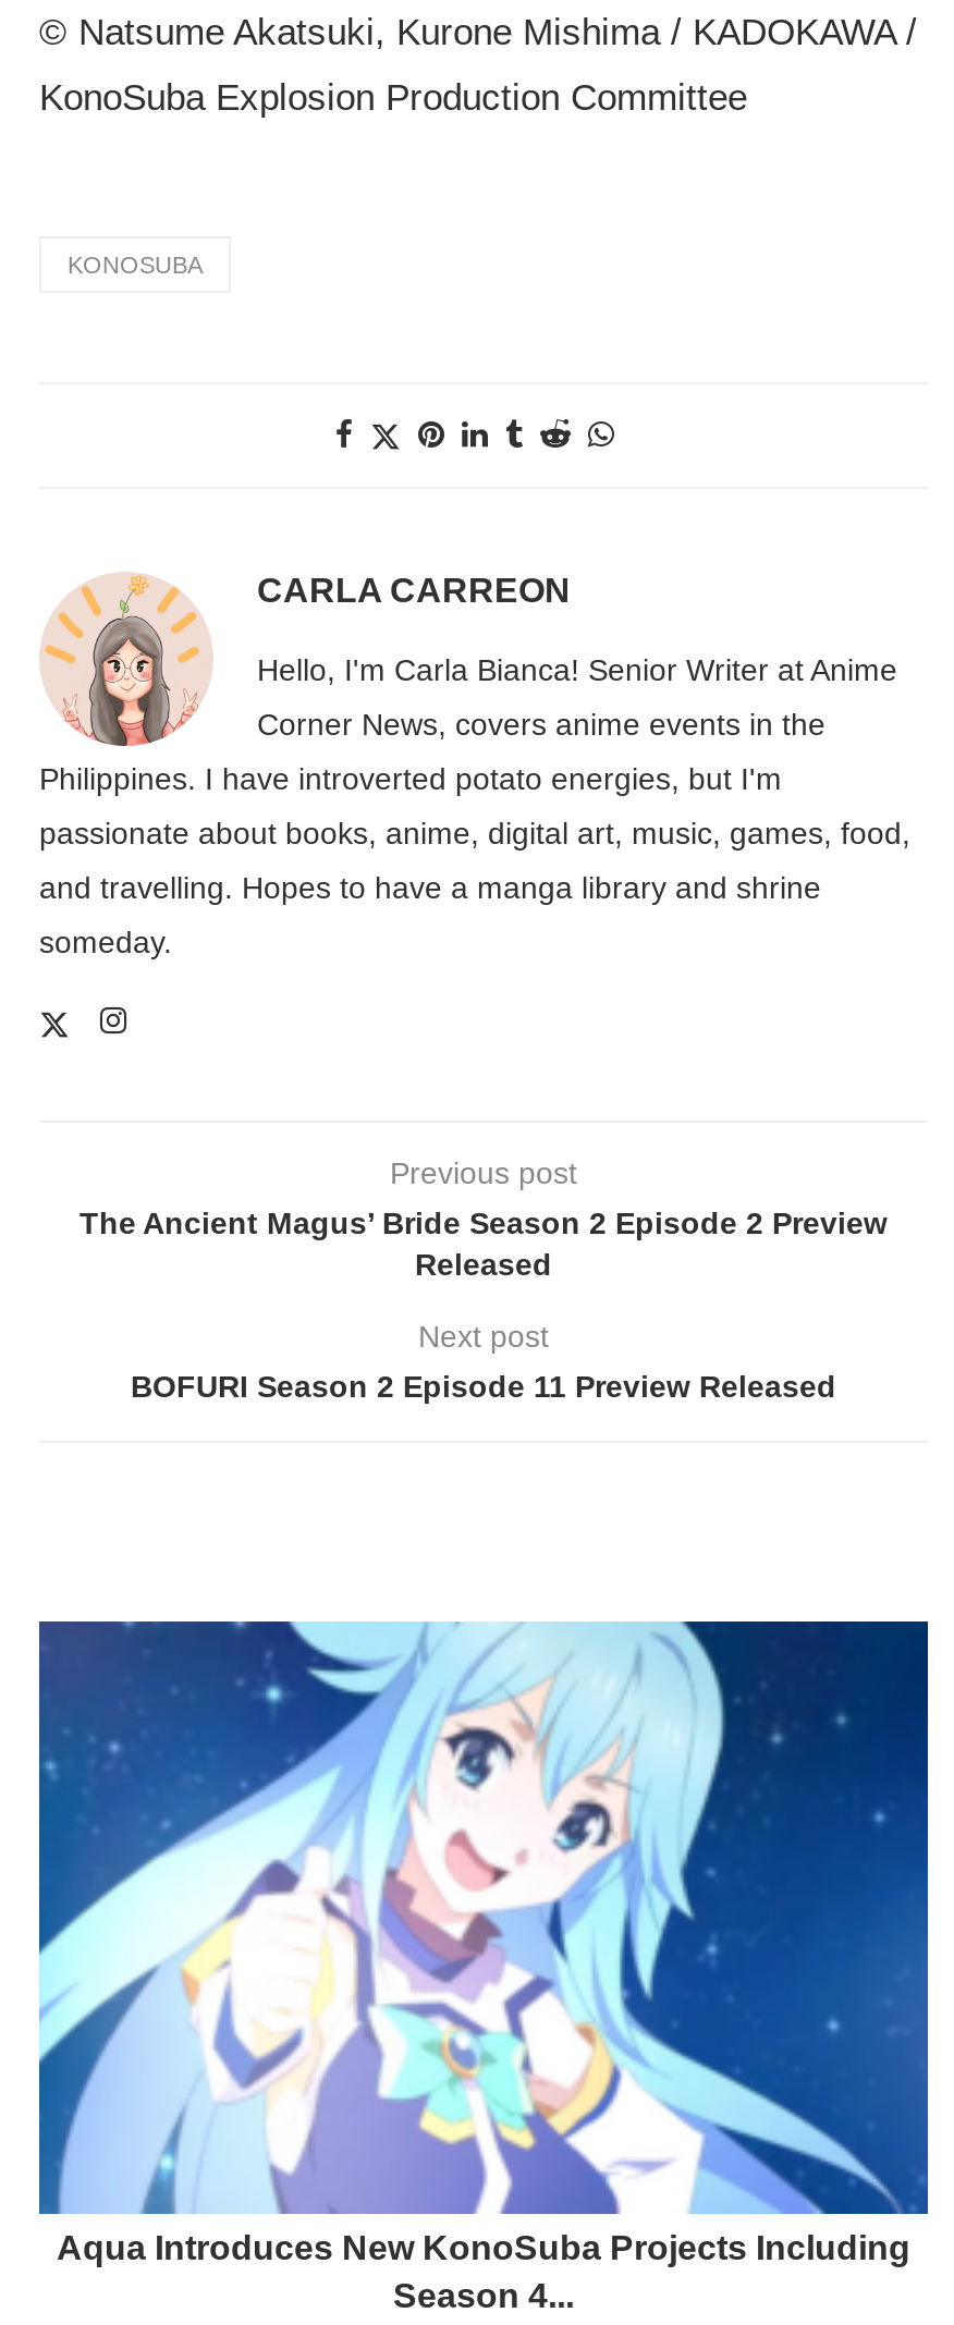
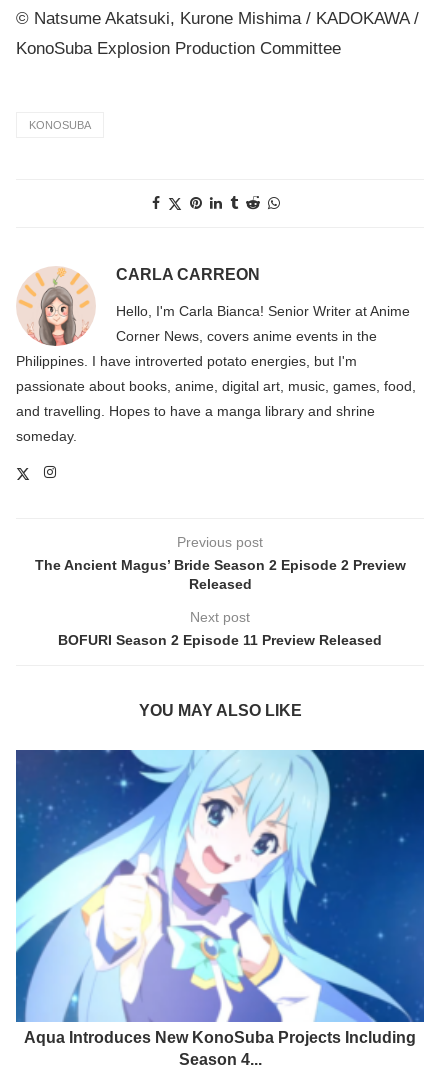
none -> [138,701,301,718] YOU MAY ALSO LIKE

